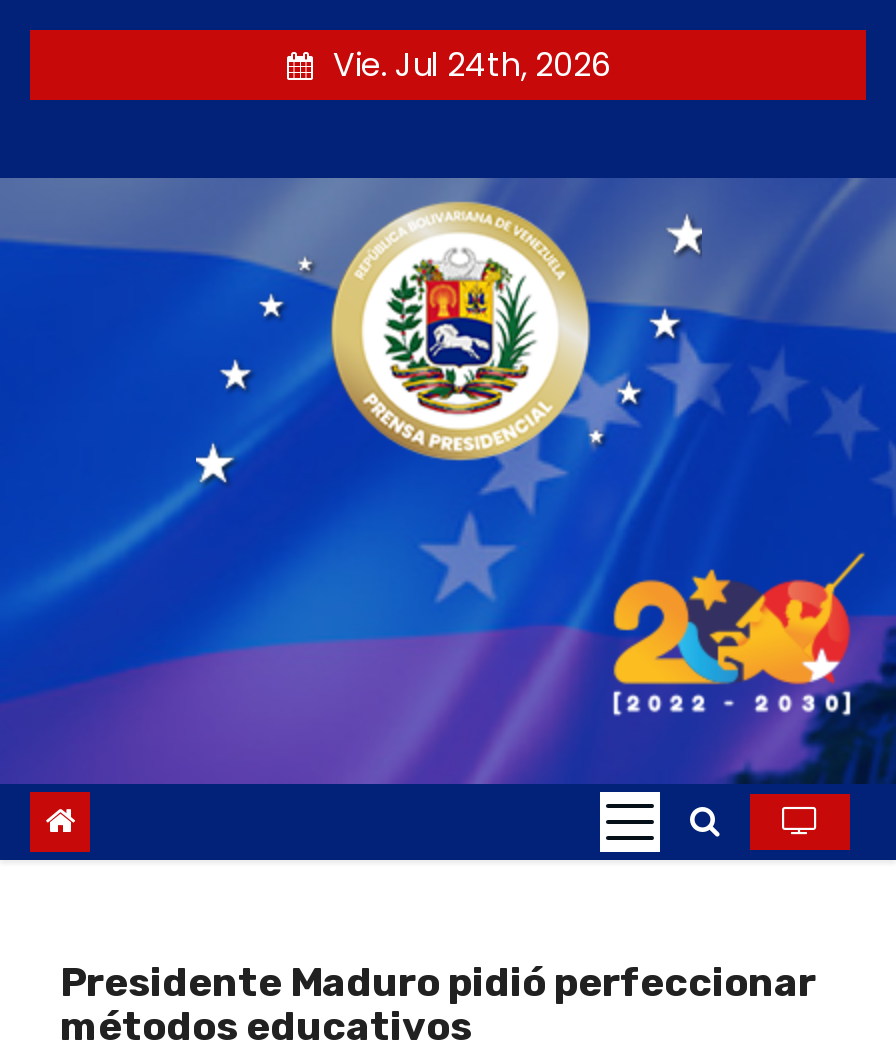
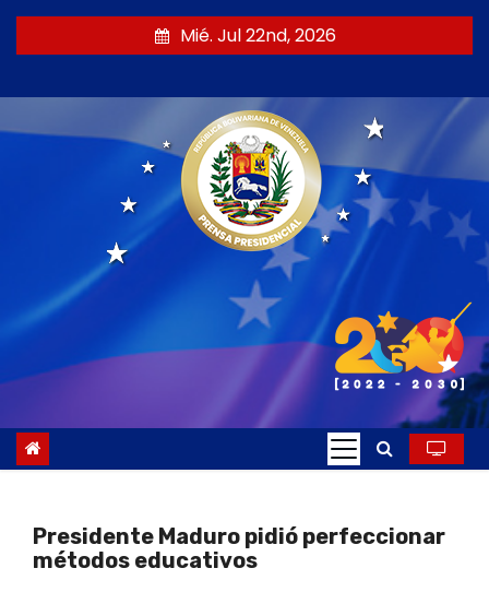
[333,42,611,88] Vie. Jul 24th, 2026 -> [180,23,336,48] Mié. Jul 22nd, 2026

